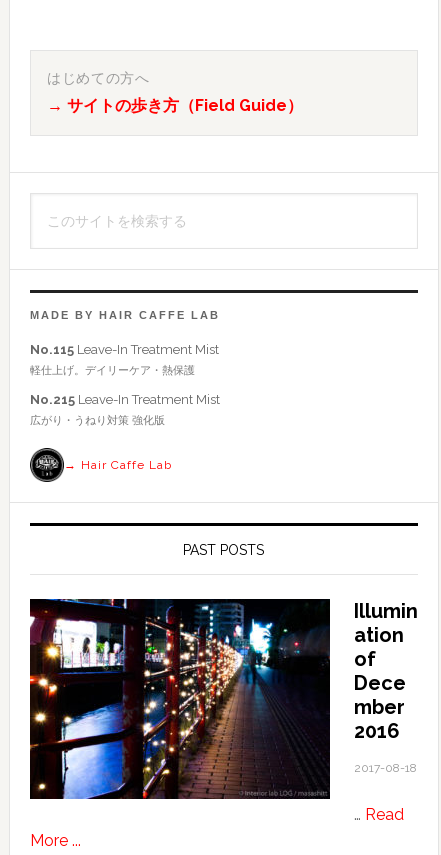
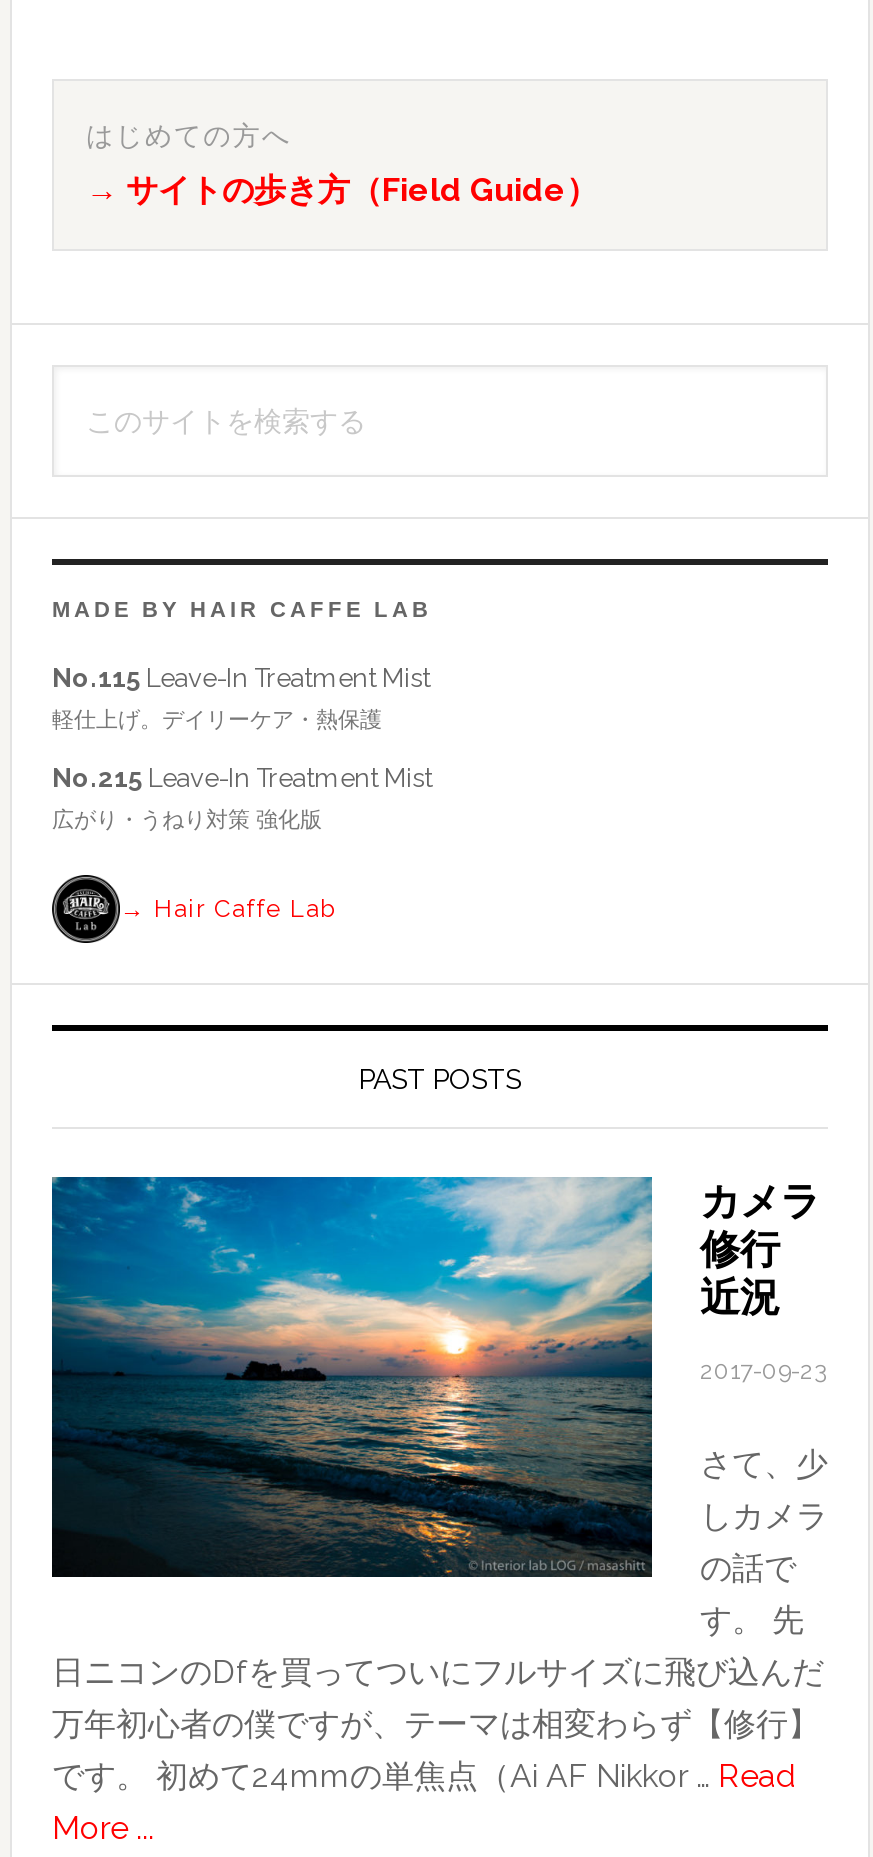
[29,598,418,746] [image] | Illumin | ation | of | Dece | mber | 2016 -> [50,1175,820,1579] [image] | カメラ | 修行 | 近況
[354,761,417,775] 2017-08-18 -> [700,1358,826,1386] 2017-09-23
[354,805,404,824] … Read -> [52,1446,828,1796] さて、少 | しカメラ | の話で | す。 先 | 日ニコンのDfを買ってついにフルサイズに飛び込んだ | 万年初心者の僕ですが、テーマは相変わらず【修行】 | です。 初めて24mmの単焦点（Ai AF Nikkor … Read

